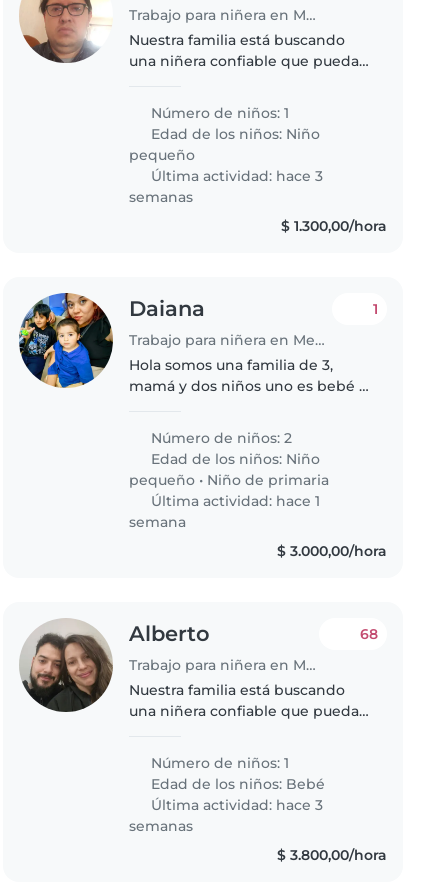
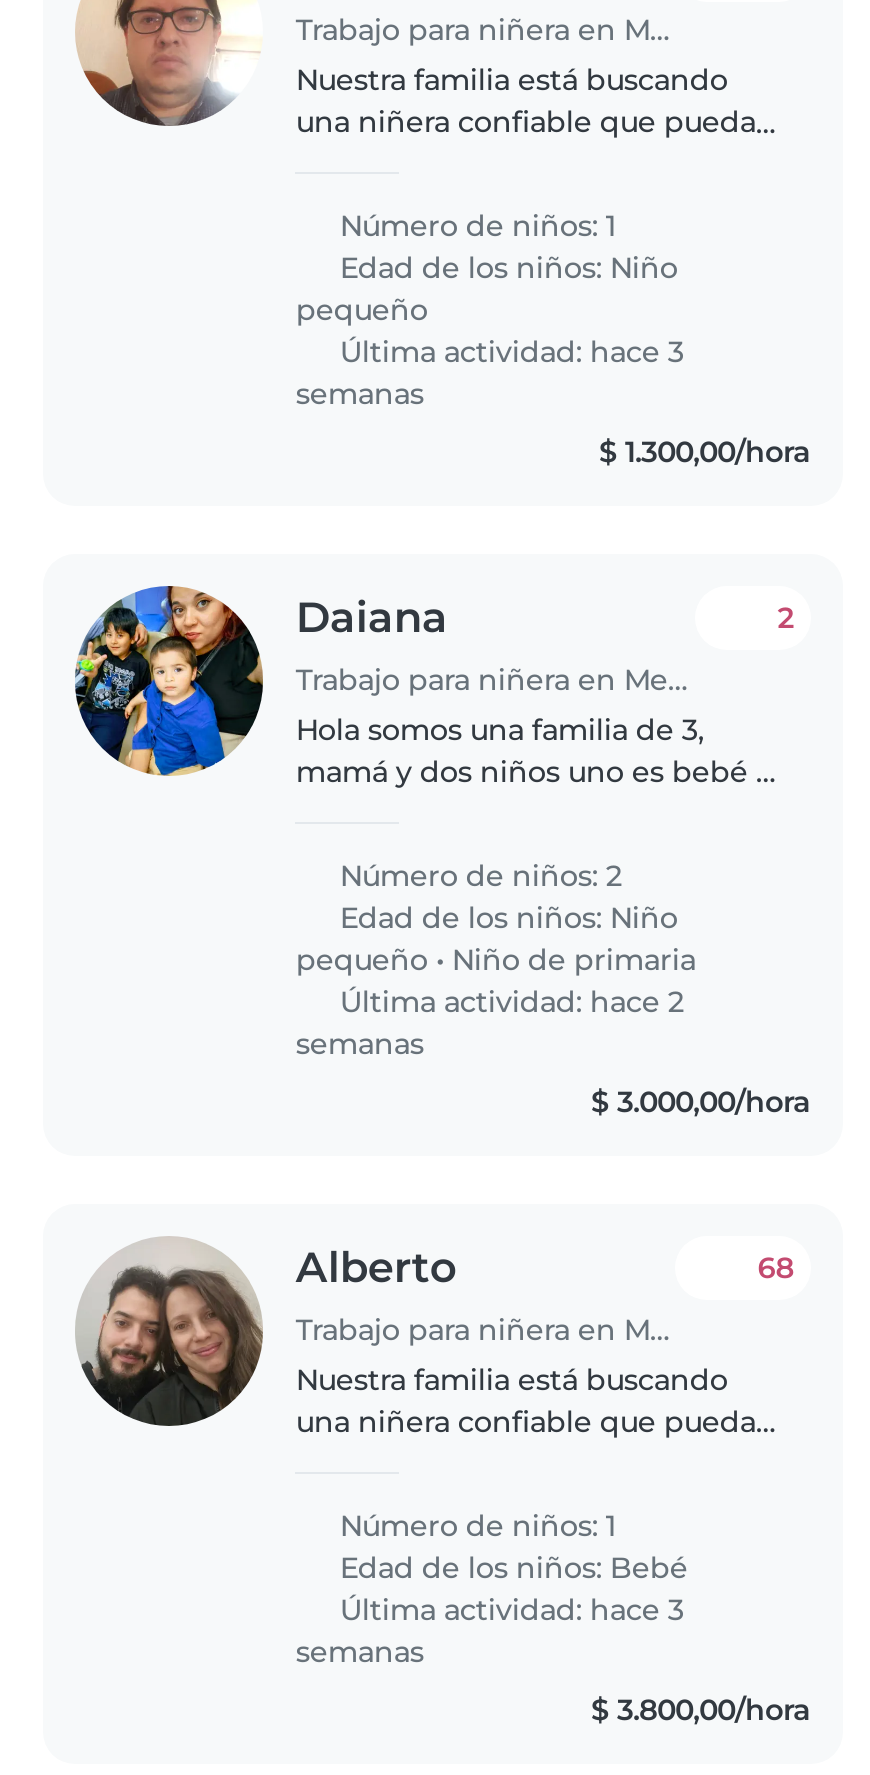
[373,300,378,318] 1 -> [777,600,793,636] 2
[129,492,320,531] Última actividad: hace 1 | semana -> [296,984,684,1062] Última actividad: hace 2 | semanas

